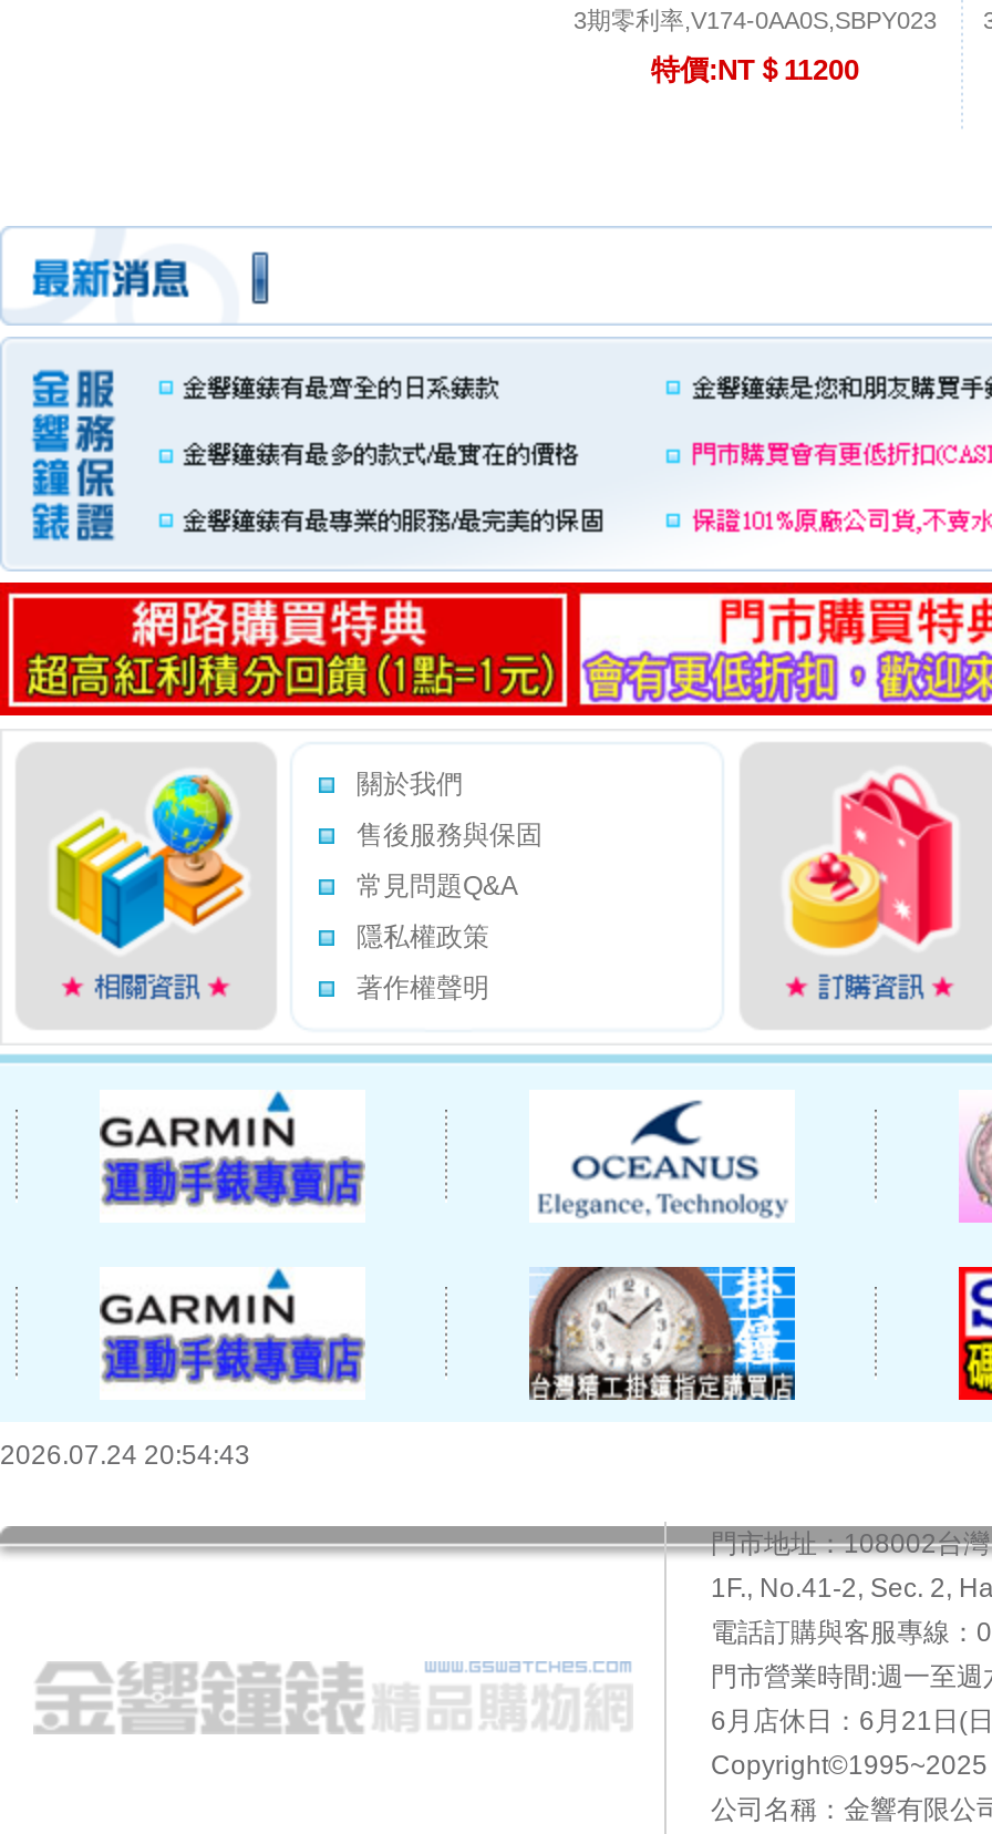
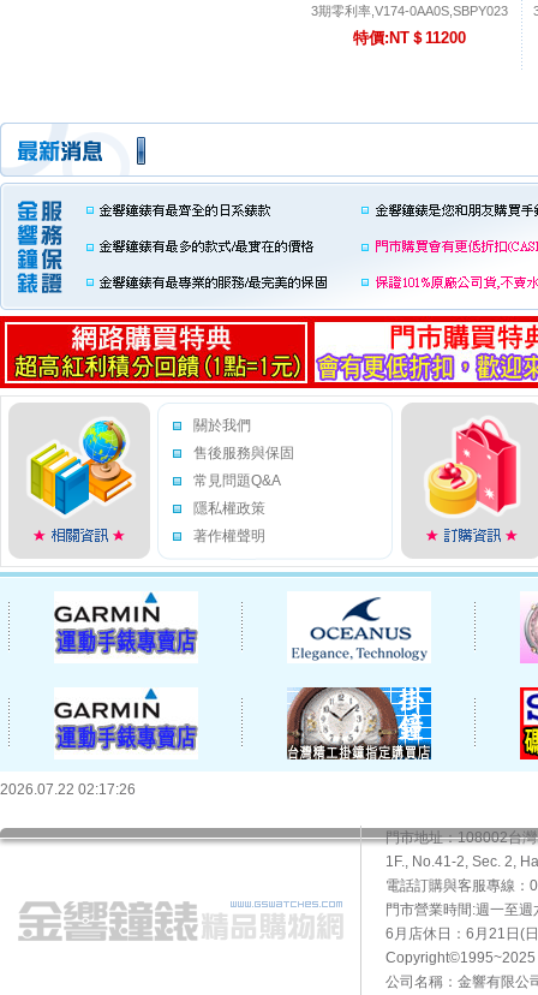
[0,1440,250,1471] 2026.07.24 20:54:43 -> [0,781,136,798] 2026.07.22 02:17:26

